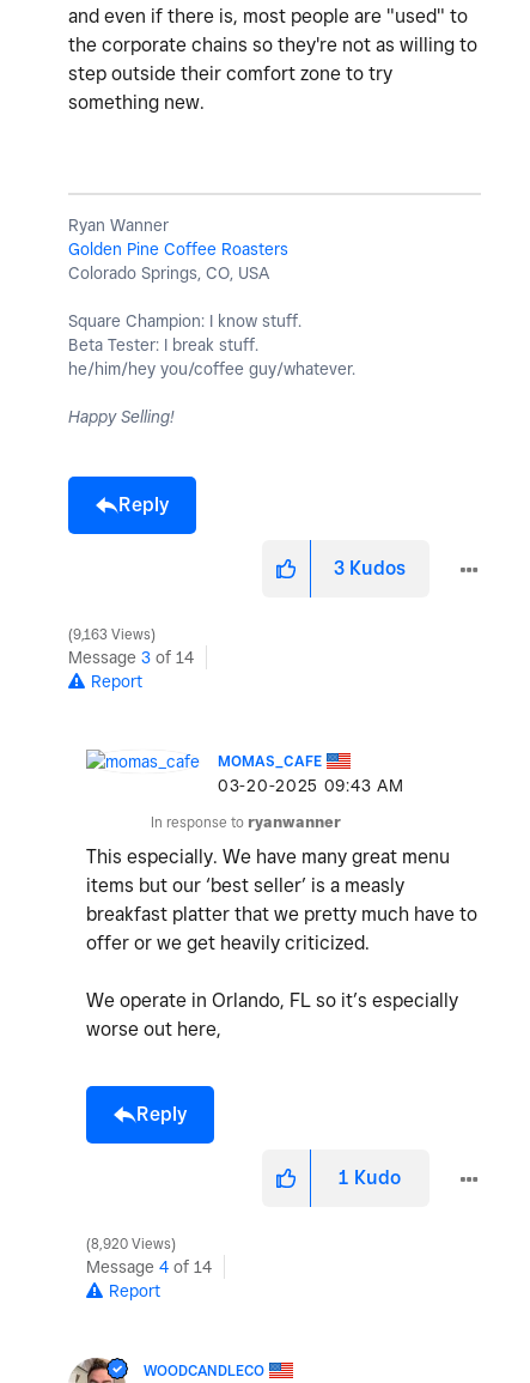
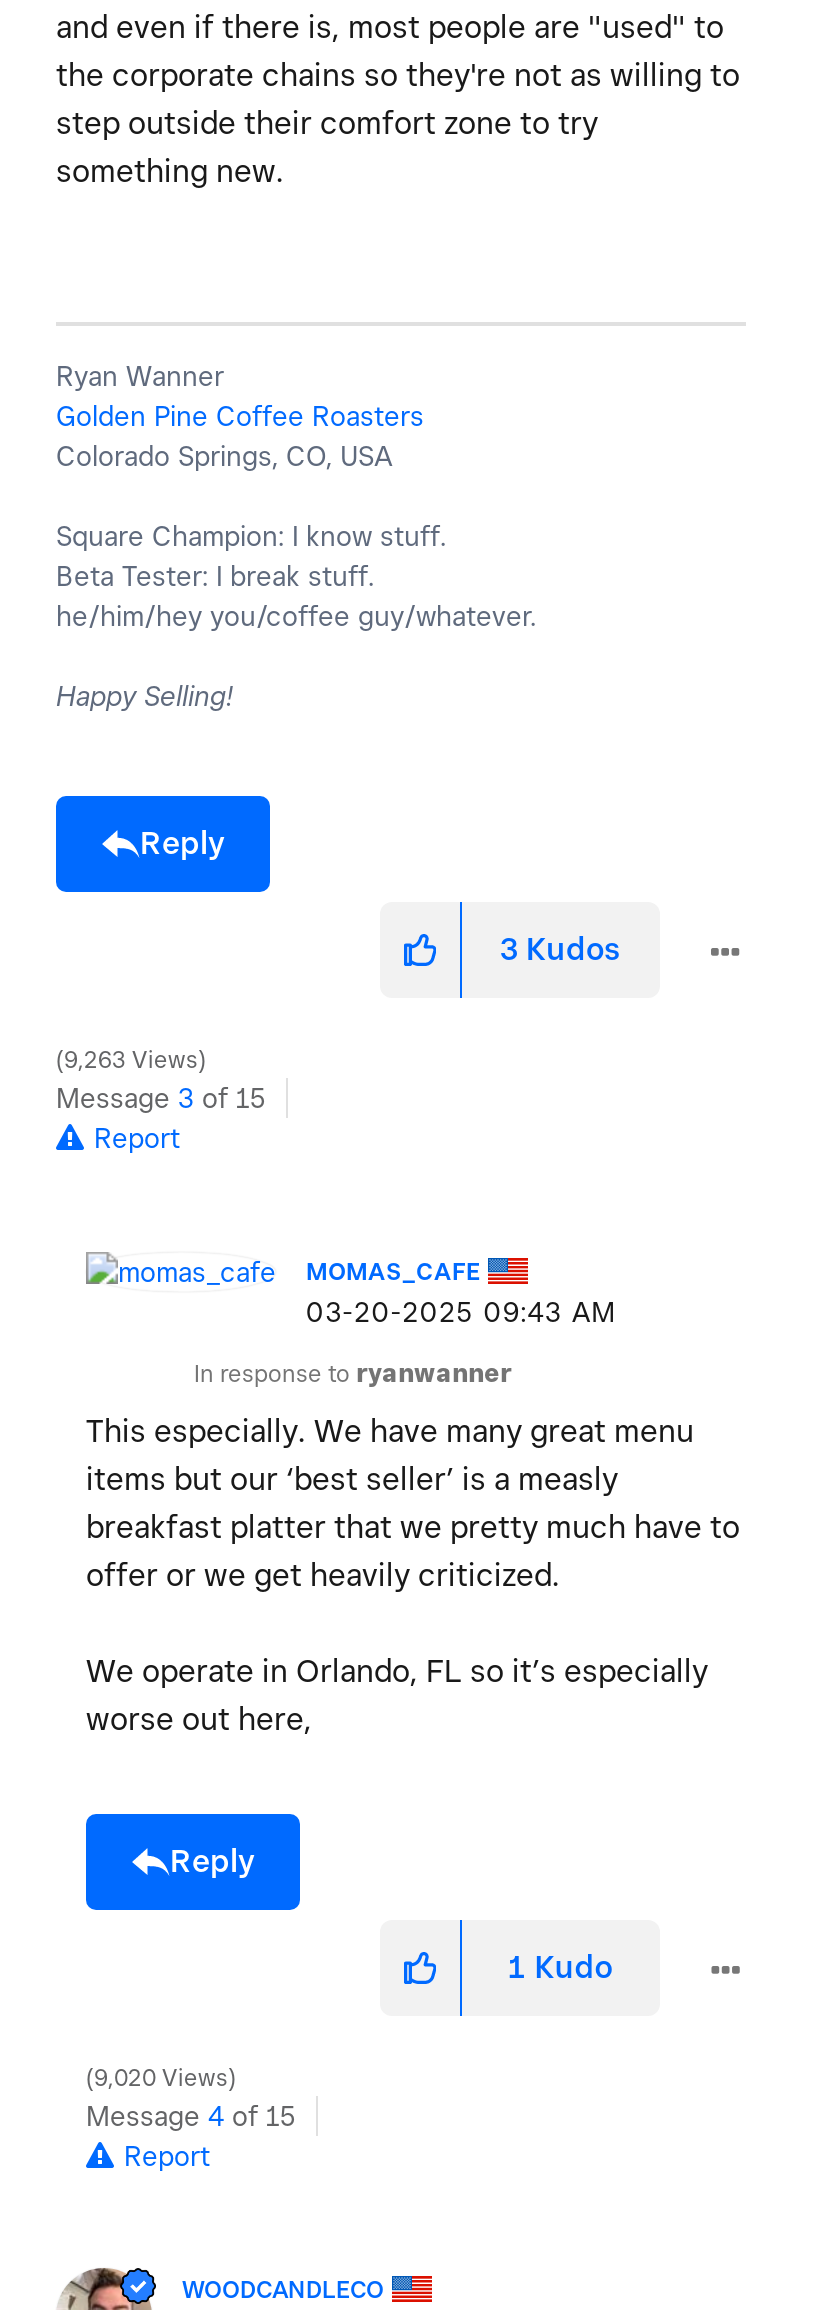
[69,626,154,643] 9,163 Views -> [58,1046,204,1074] 9,263 Views
[68,648,194,667] Message 3 of 14 -> [56,1082,266,1114] Message 3 of 15
[87,1236,175,1252] 8,920 Views -> [88,2064,234,2092] 9,020 Views
[86,1257,212,1276] Message 4 of 14 -> [86,2100,296,2132] Message 4 of 15

